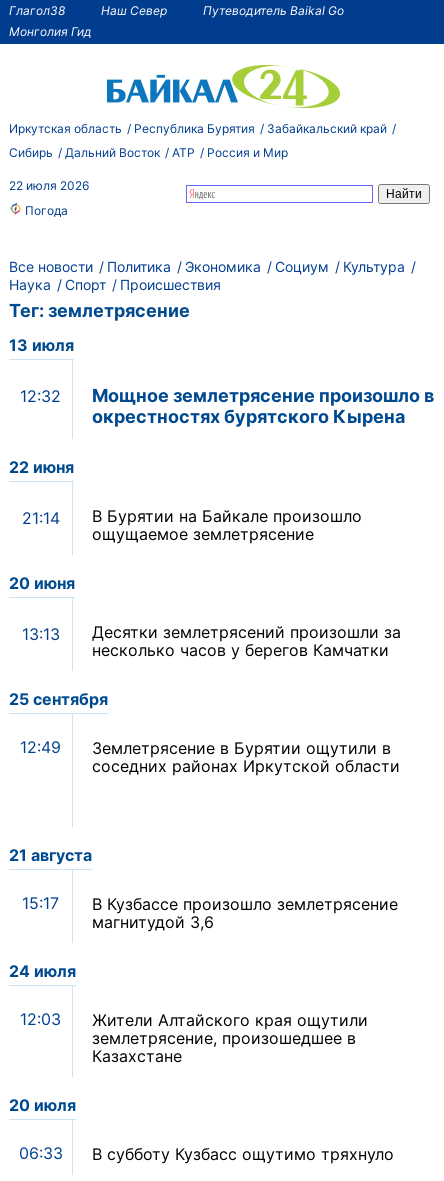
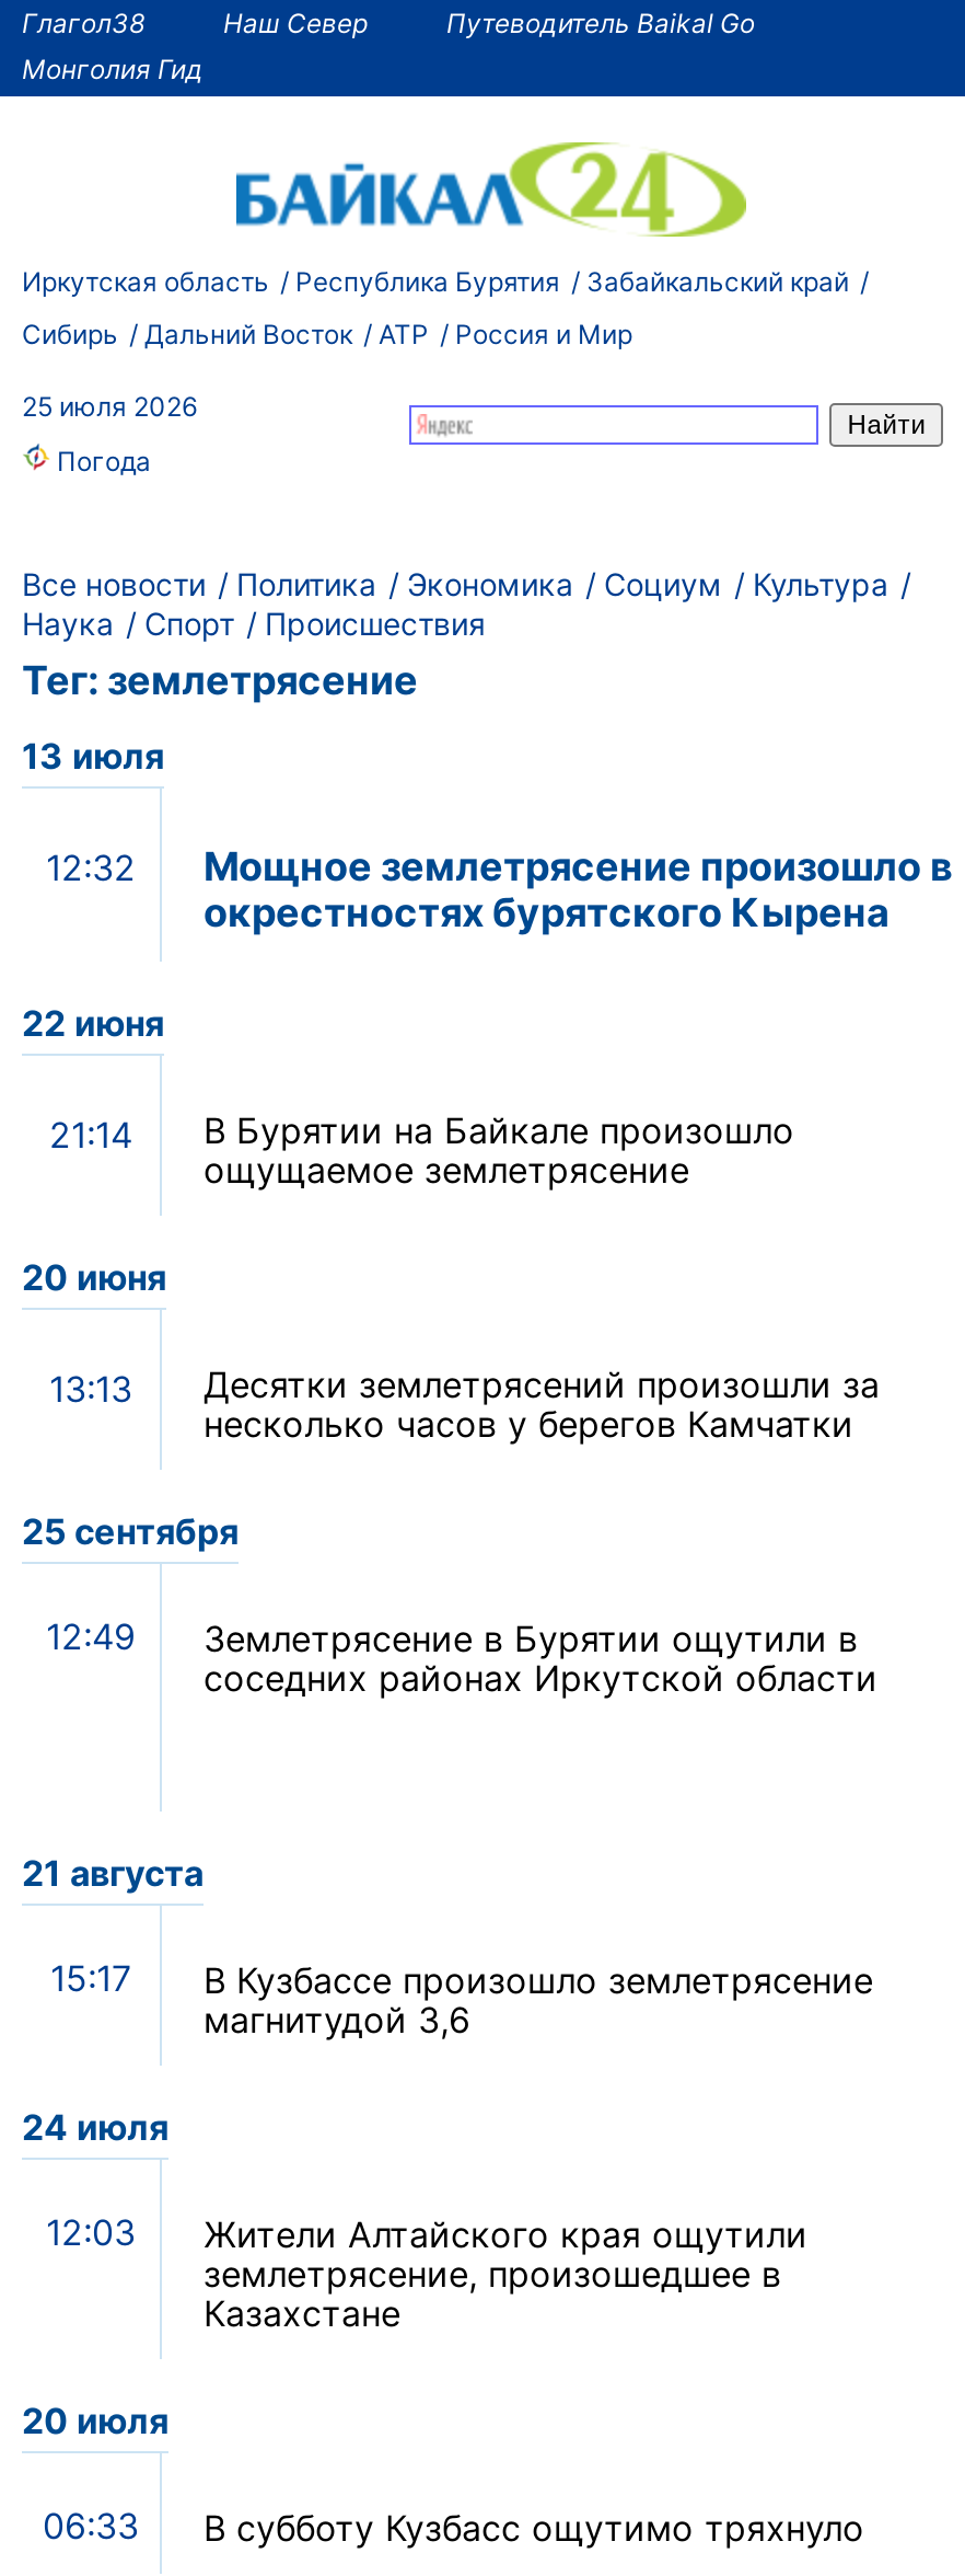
[9,178,89,193] 22 июля 2026 -> [22,390,197,423] 25 июля 2026

